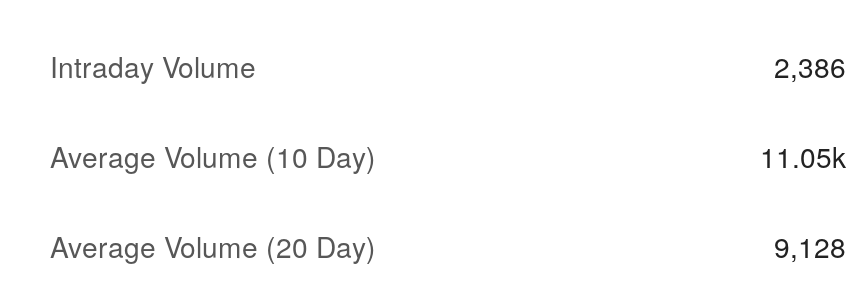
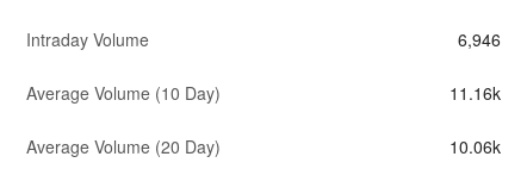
[774,46,846,86] 2,386 -> [458,27,501,51] 6,946
[760,136,846,176] 11.05k -> [449,81,501,105] 11.16k
[774,226,846,266] 9,128 -> [449,134,501,158] 10.06k

